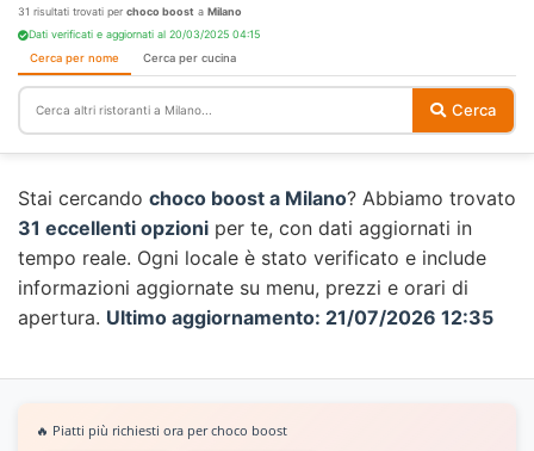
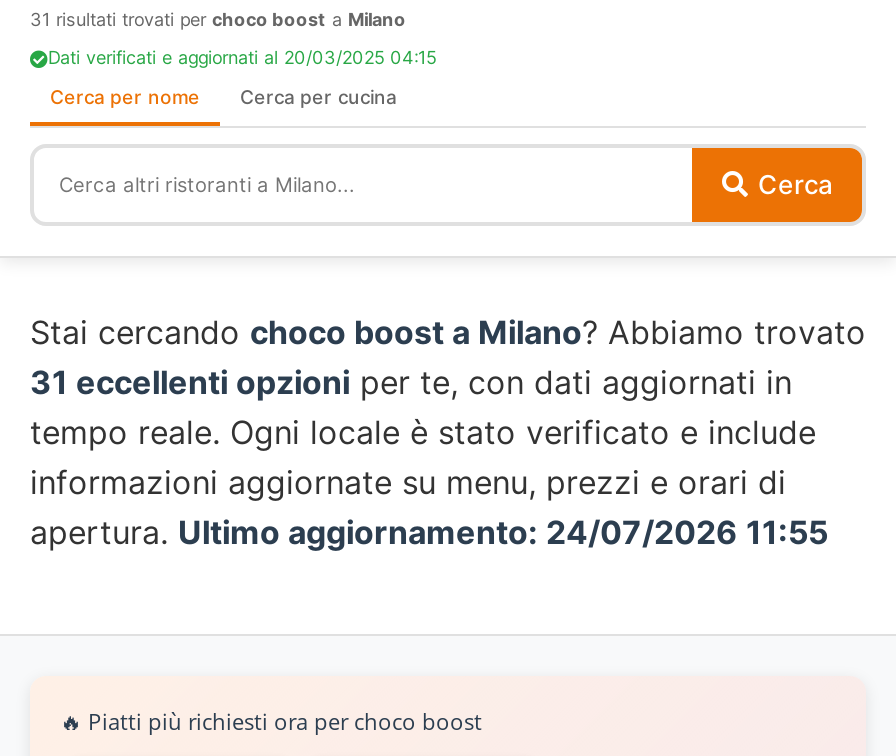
[18,305,493,329] apertura. Ultimo aggiornamento: 21/07/2026 12:35 -> [30,512,828,552] apertura. Ultimo aggiornamento: 24/07/2026 11:55

